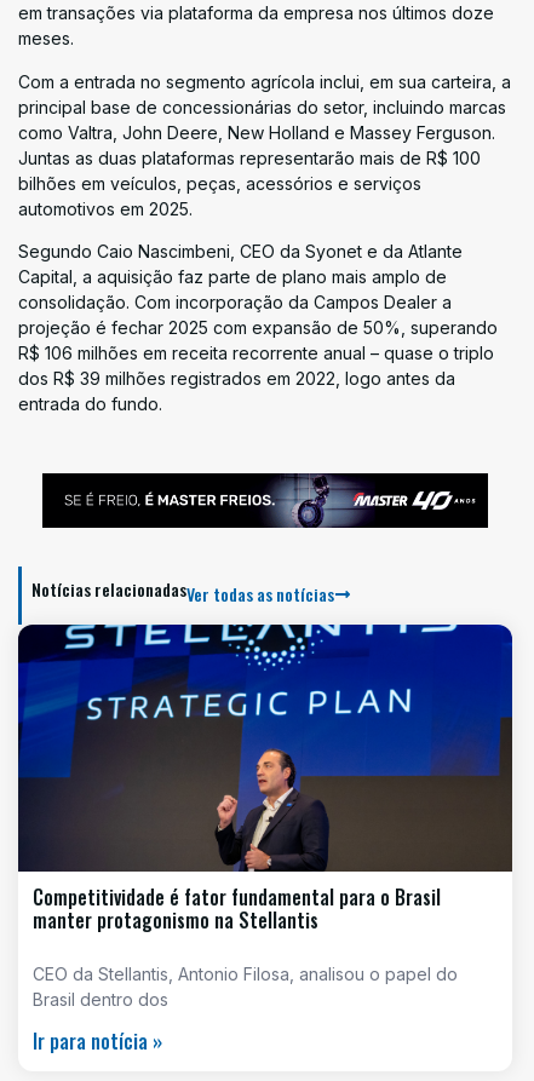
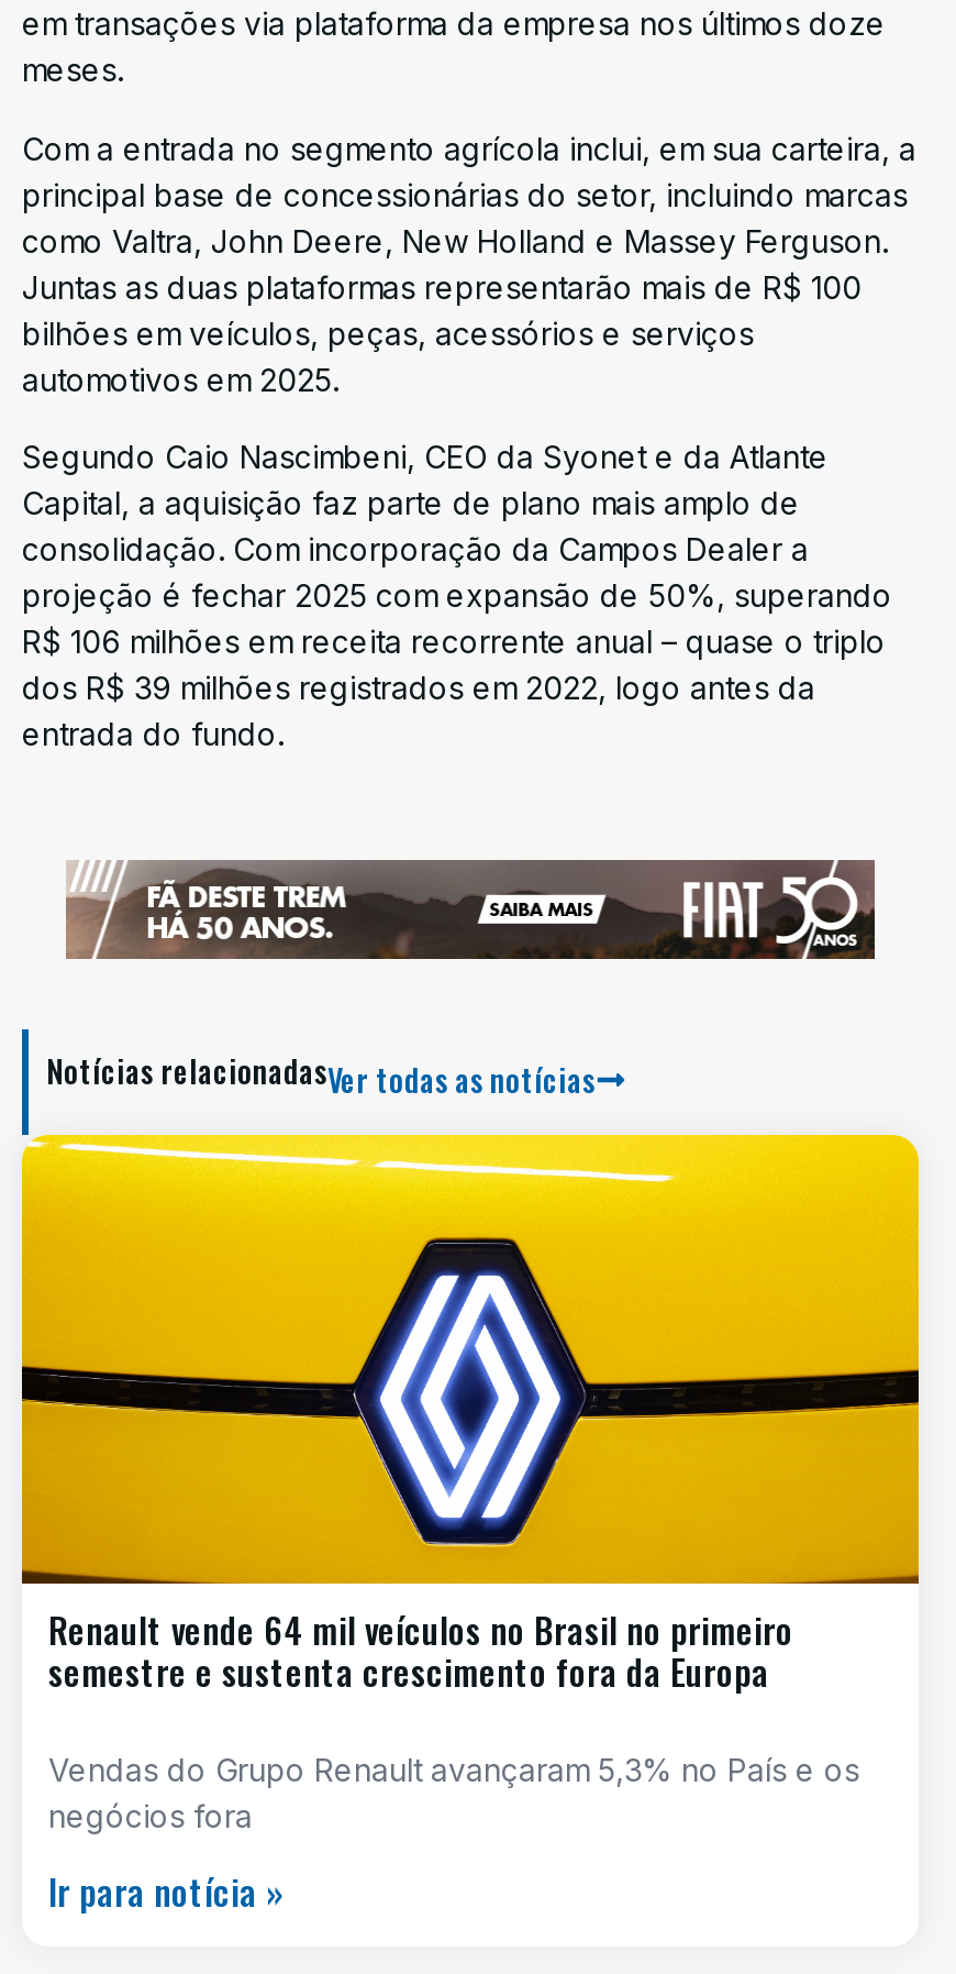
[41,472,489,529] [image] -> [66,858,877,961] [image]
[17,623,513,935] [image] | Competitividade é fator fundamental para o Brasil | manter protagonismo na Stellantis -> [20,1133,921,1698] [image] | Renault vende 64 mil veículos no Brasil no primeiro | semestre e sustenta crescimento fora da Europa
[33,964,458,1010] CEO da Stellantis, Antonio Filosa, analisou o papel do | Brasil dentro dos -> [48,1751,859,1834] Vendas do Grupo Renault avançaram 5,3% no País e os | negócios fora

